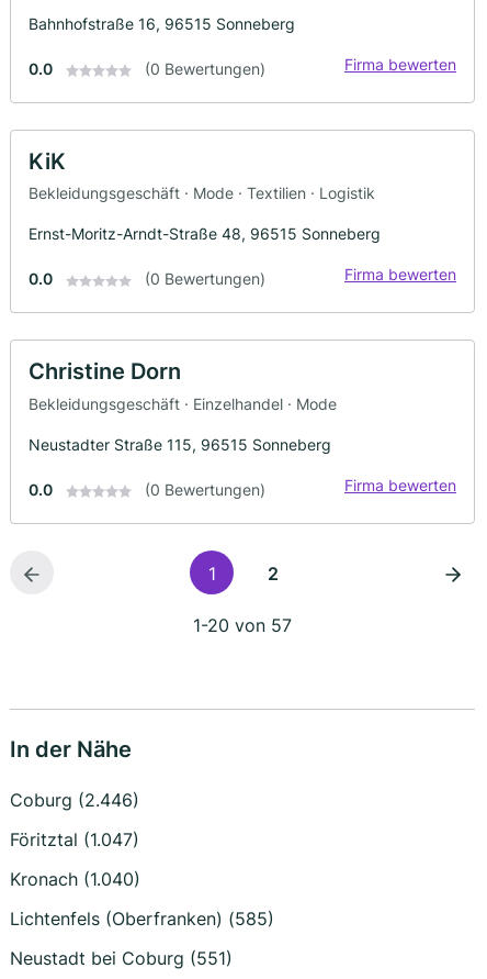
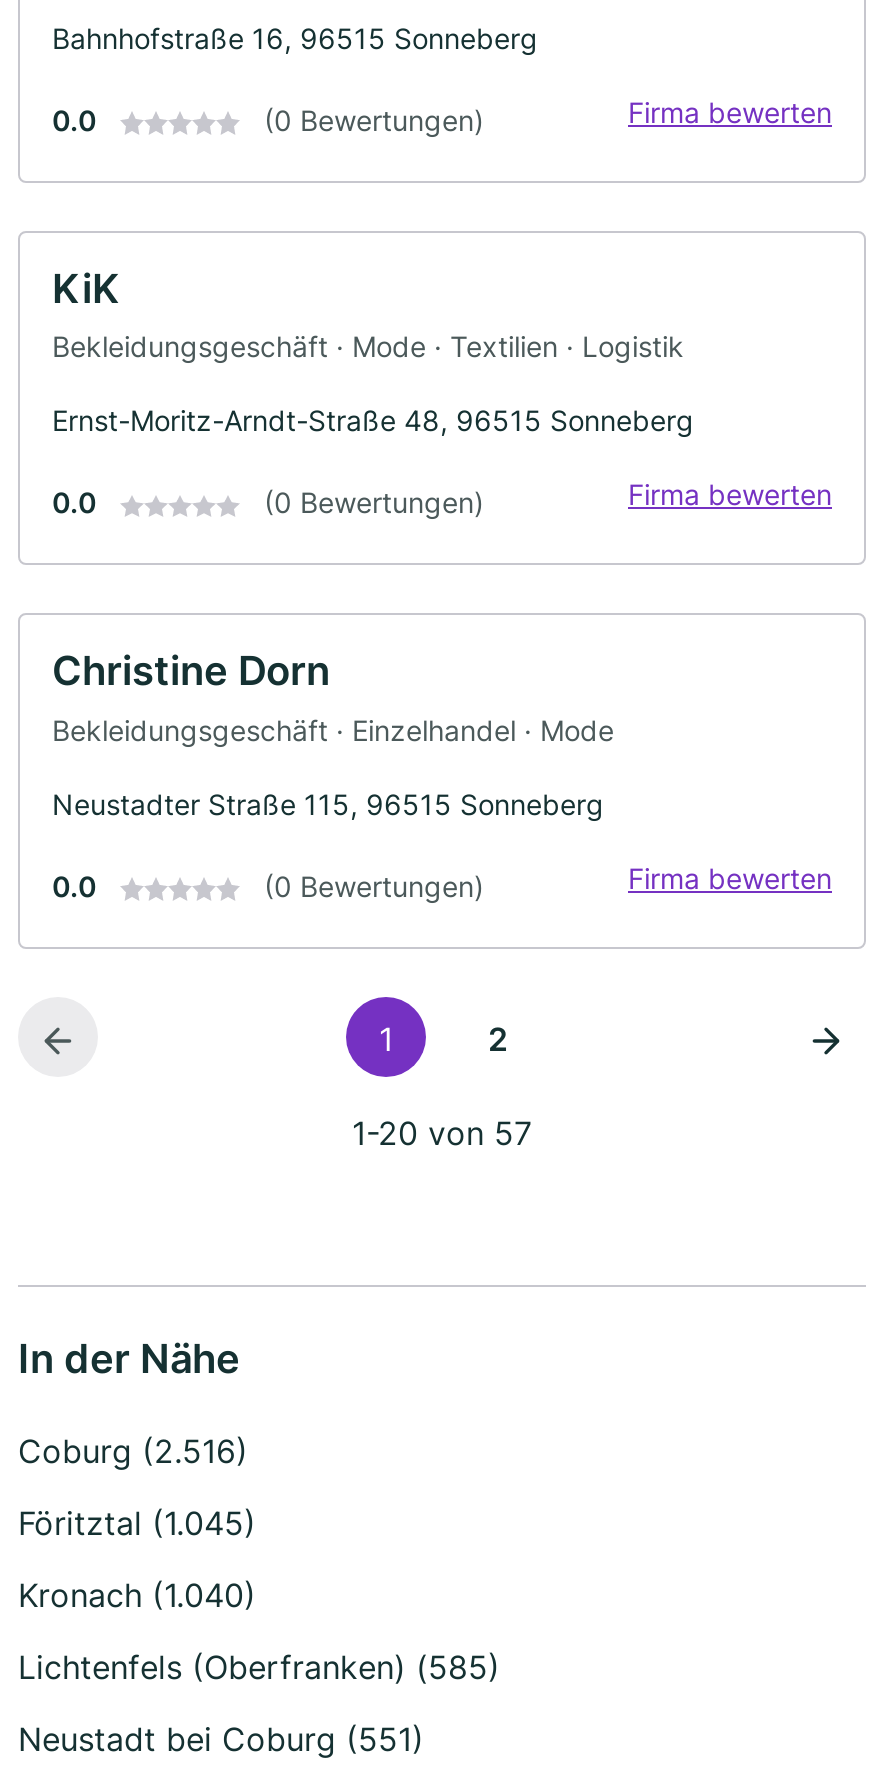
[10,789,139,811] Coburg (2.446) -> [18,1431,248,1471] Coburg (2.516)
[10,828,139,850] Föritztal (1.047) -> [18,1503,256,1543] Föritztal (1.045)

